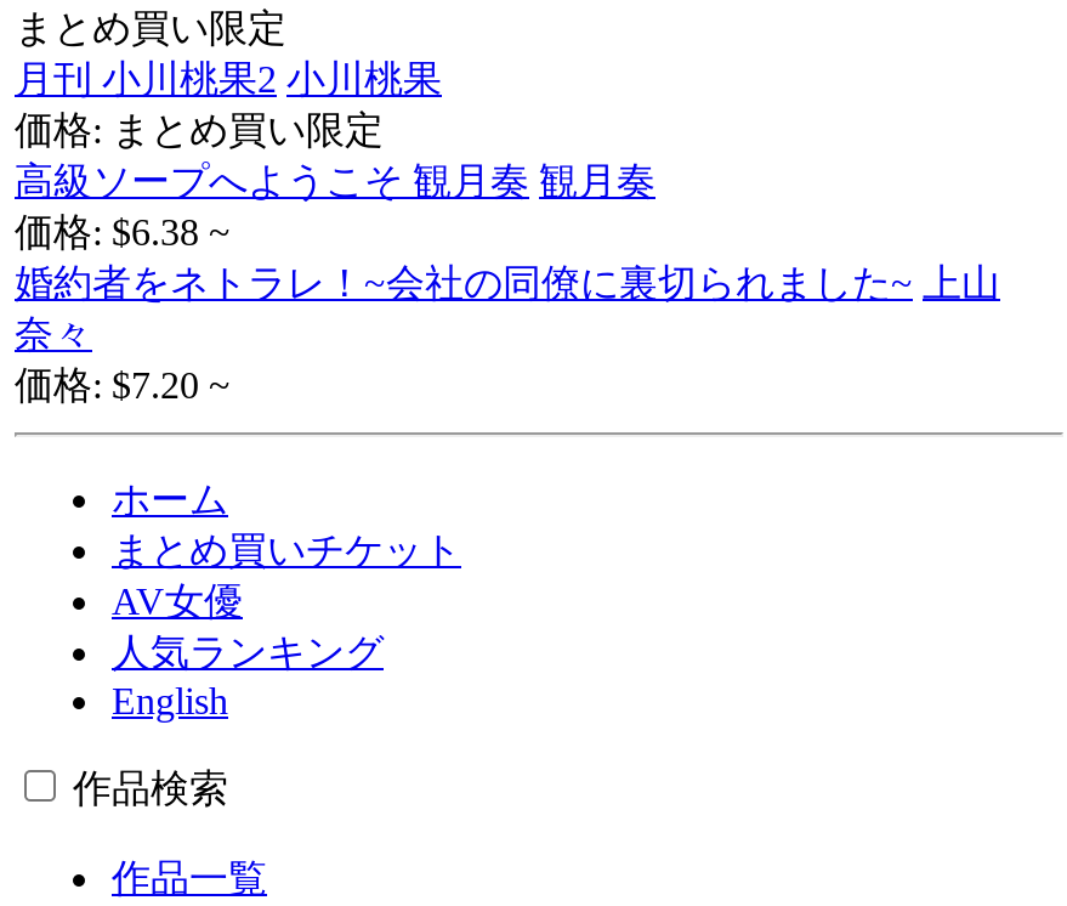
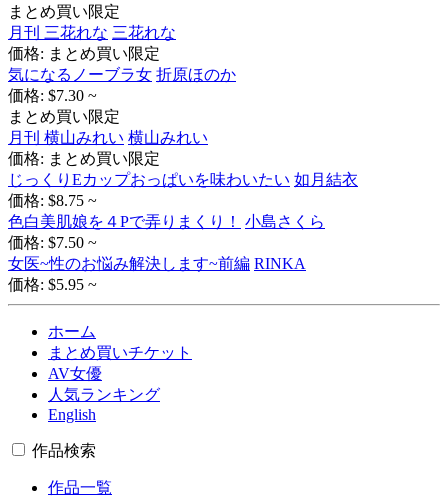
[15,57,442,99] 月刊 小川桃果2 小川桃果 -> [8,24,176,41] 月刊 三花れな 三花れな
[15,159,1000,405] 高級ソープへようこそ 観月奏 観月奏 | 価格: $6.38 ~ | 婚約者をネトラレ！~会社の同僚に裏切られました~ 上山 | 奈々 | 価格: $7.20 ~ -> [8,66,358,293] 気になるノーブラ女 折原ほのか | 価格: $7.30 ~ | まとめ買い限定 | 月刊 横山みれい 横山みれい | 価格: まとめ買い限定 | じっくりEカップおっぱいを味わいたい 如月結衣 | 価格: $8.75 ~ | 色白美肌娘を４Pで弄りまくり！ 小島さくら | 価格: $7.50 ~ | 女医~性のお悩み解決します~前編 RINKA | 価格: $5.95 ~

